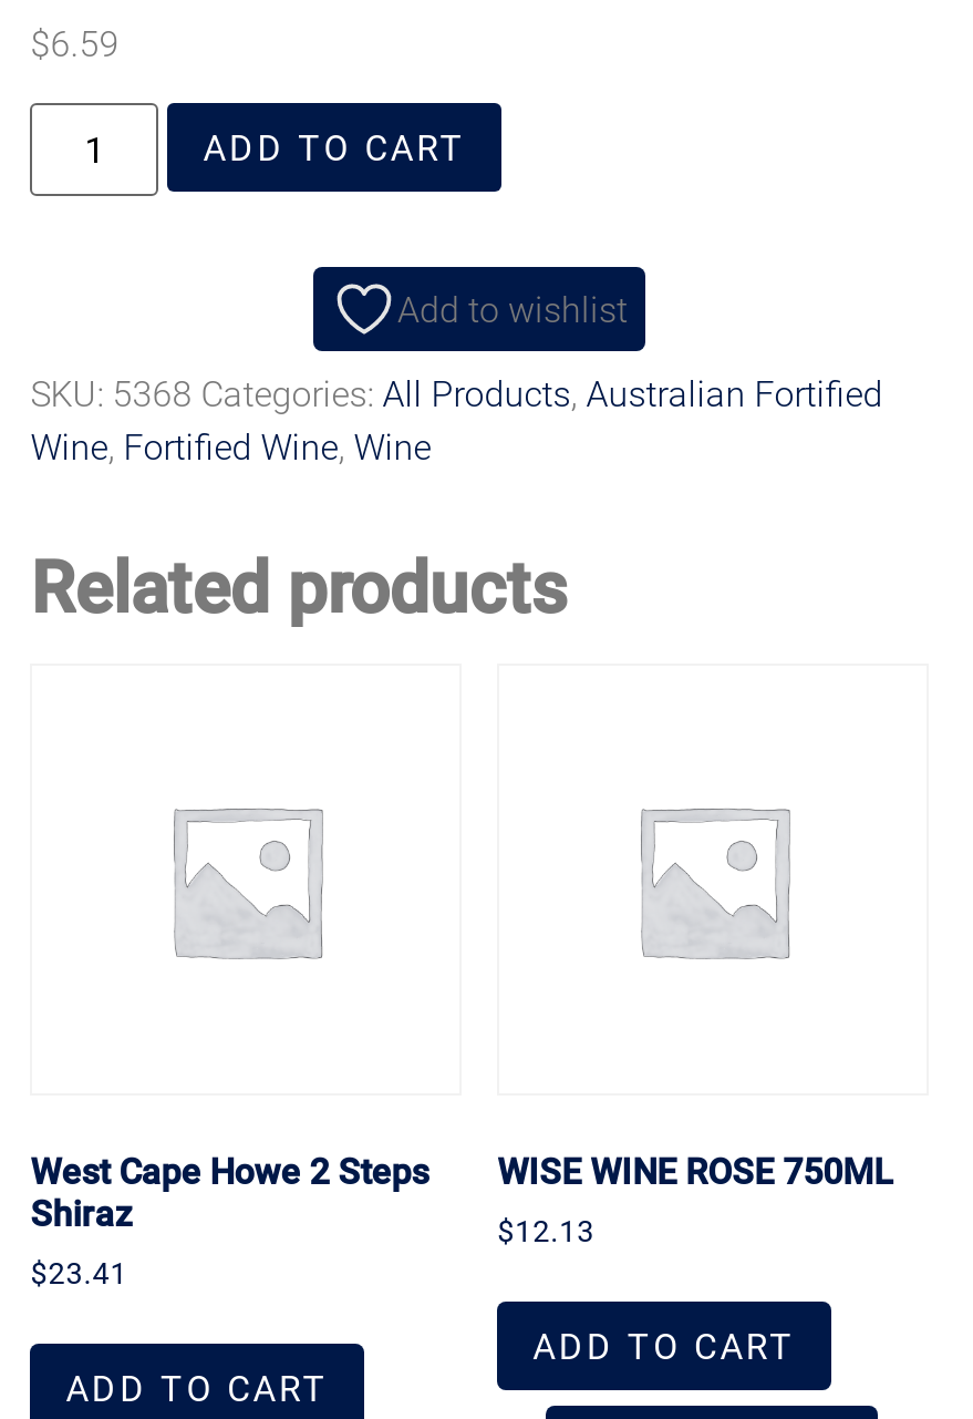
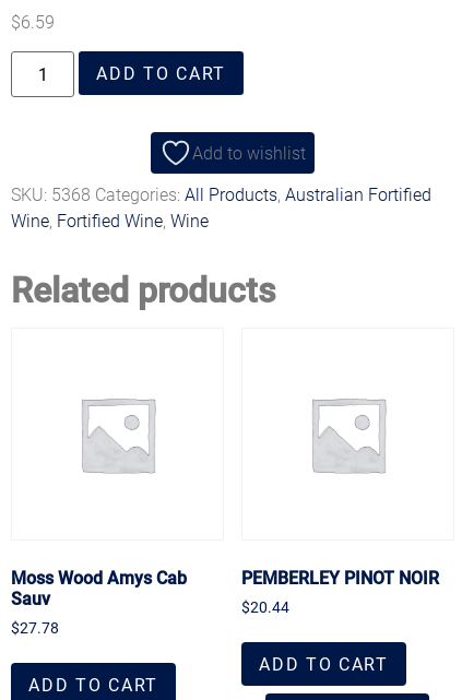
[30,1145,429,1292] West Cape Howe 2 Steps | Shiraz | $23.41 -> [11,565,187,637] Moss Wood Amys Cab | Sauv | $27.78
[497,1145,894,1250] WISE WINE ROSE 750ML | $12.13 -> [241,565,439,616] PEMBERLEY PINOT NOIR | $20.44

